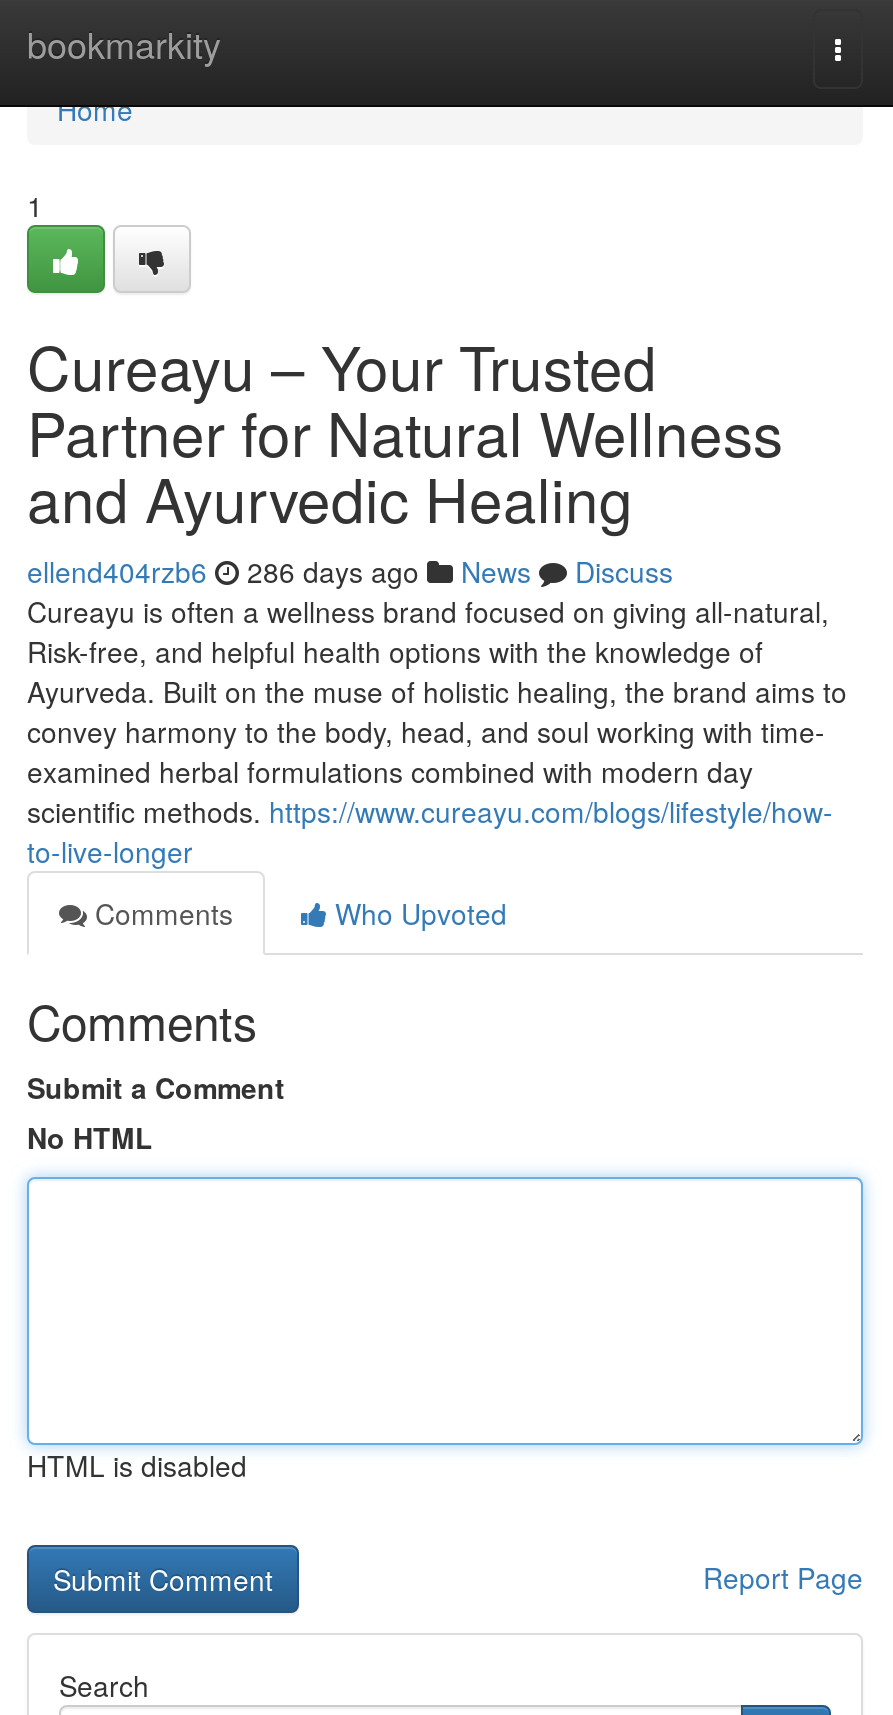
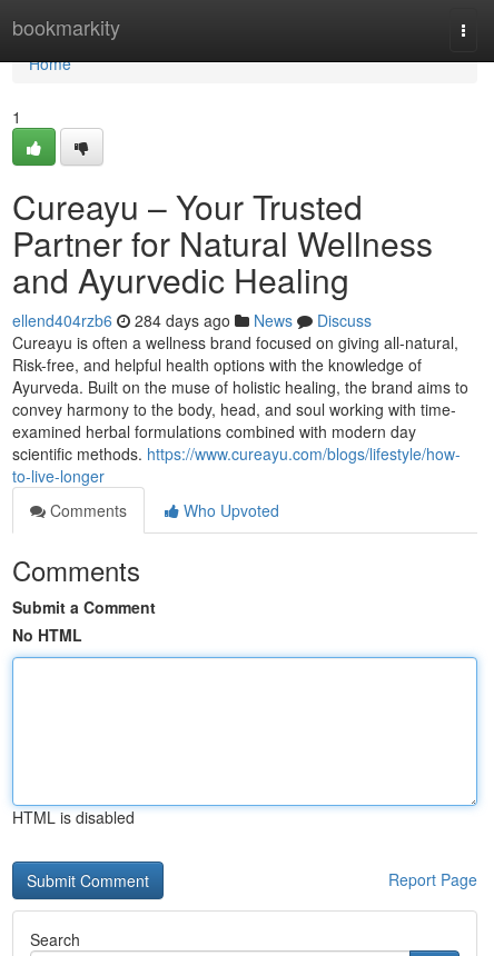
[27,551,673,591] ellend404rzb6 286 days ago News Discuss -> [12,309,372,331] ellend404rzb6 284 days ago News Discuss

